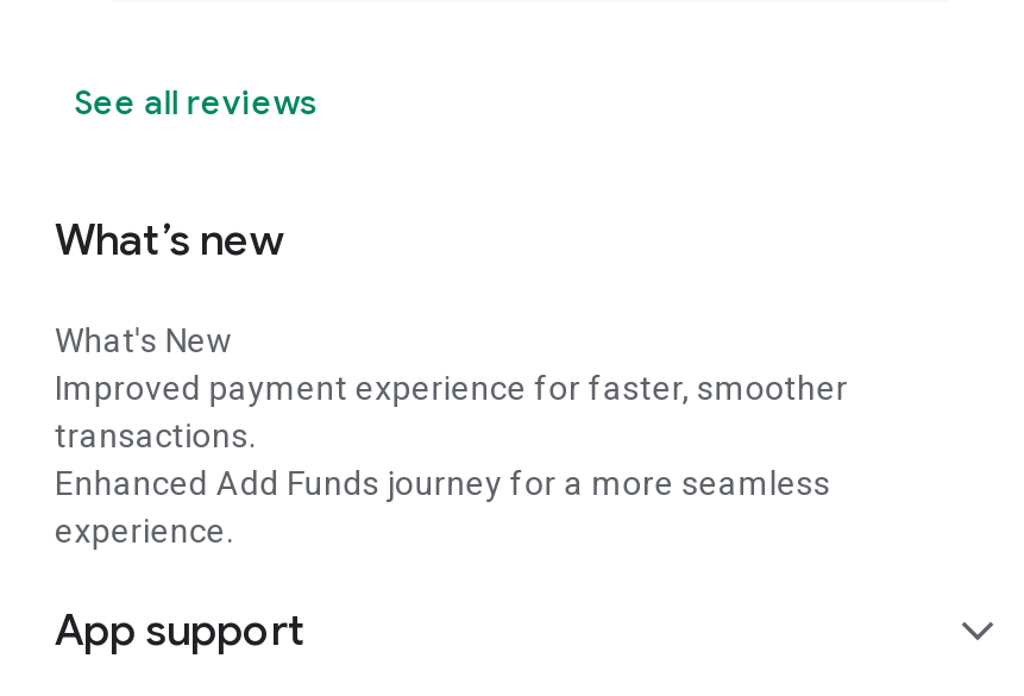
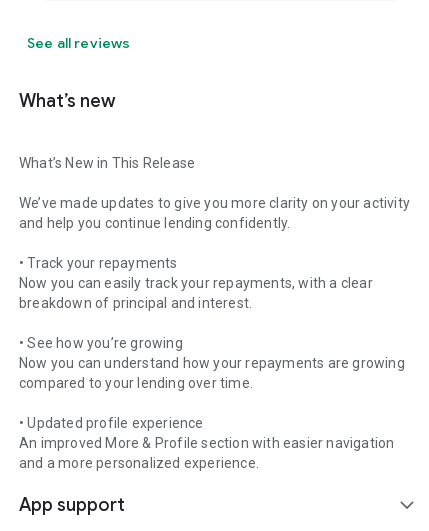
[55,321,848,550] What's New | Improved payment experience for faster, smoother | transactions. | Enhanced Add Funds journey for a more seamless | experience. -> [19,155,410,471] What’s New in This Release | We’ve made updates to give you more clarity on your activity | and help you continue lending confidently. | • Track your repayments | Now you can easily track your repayments, with a clear | breakdown of principal and interest. | • See how you’re growing | Now you can understand how your repayments are growing | compared to your lending over time. | • Updated profile experience | An improved More & Profile section with easier navigation | and a more personalized experience.

